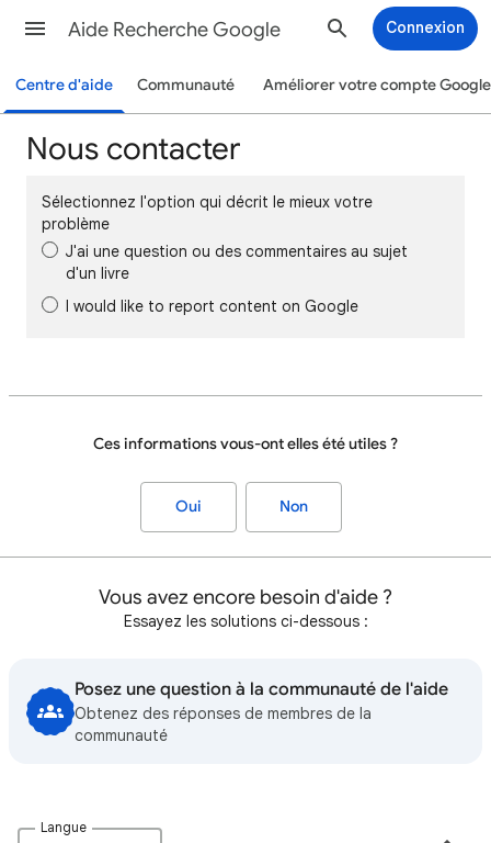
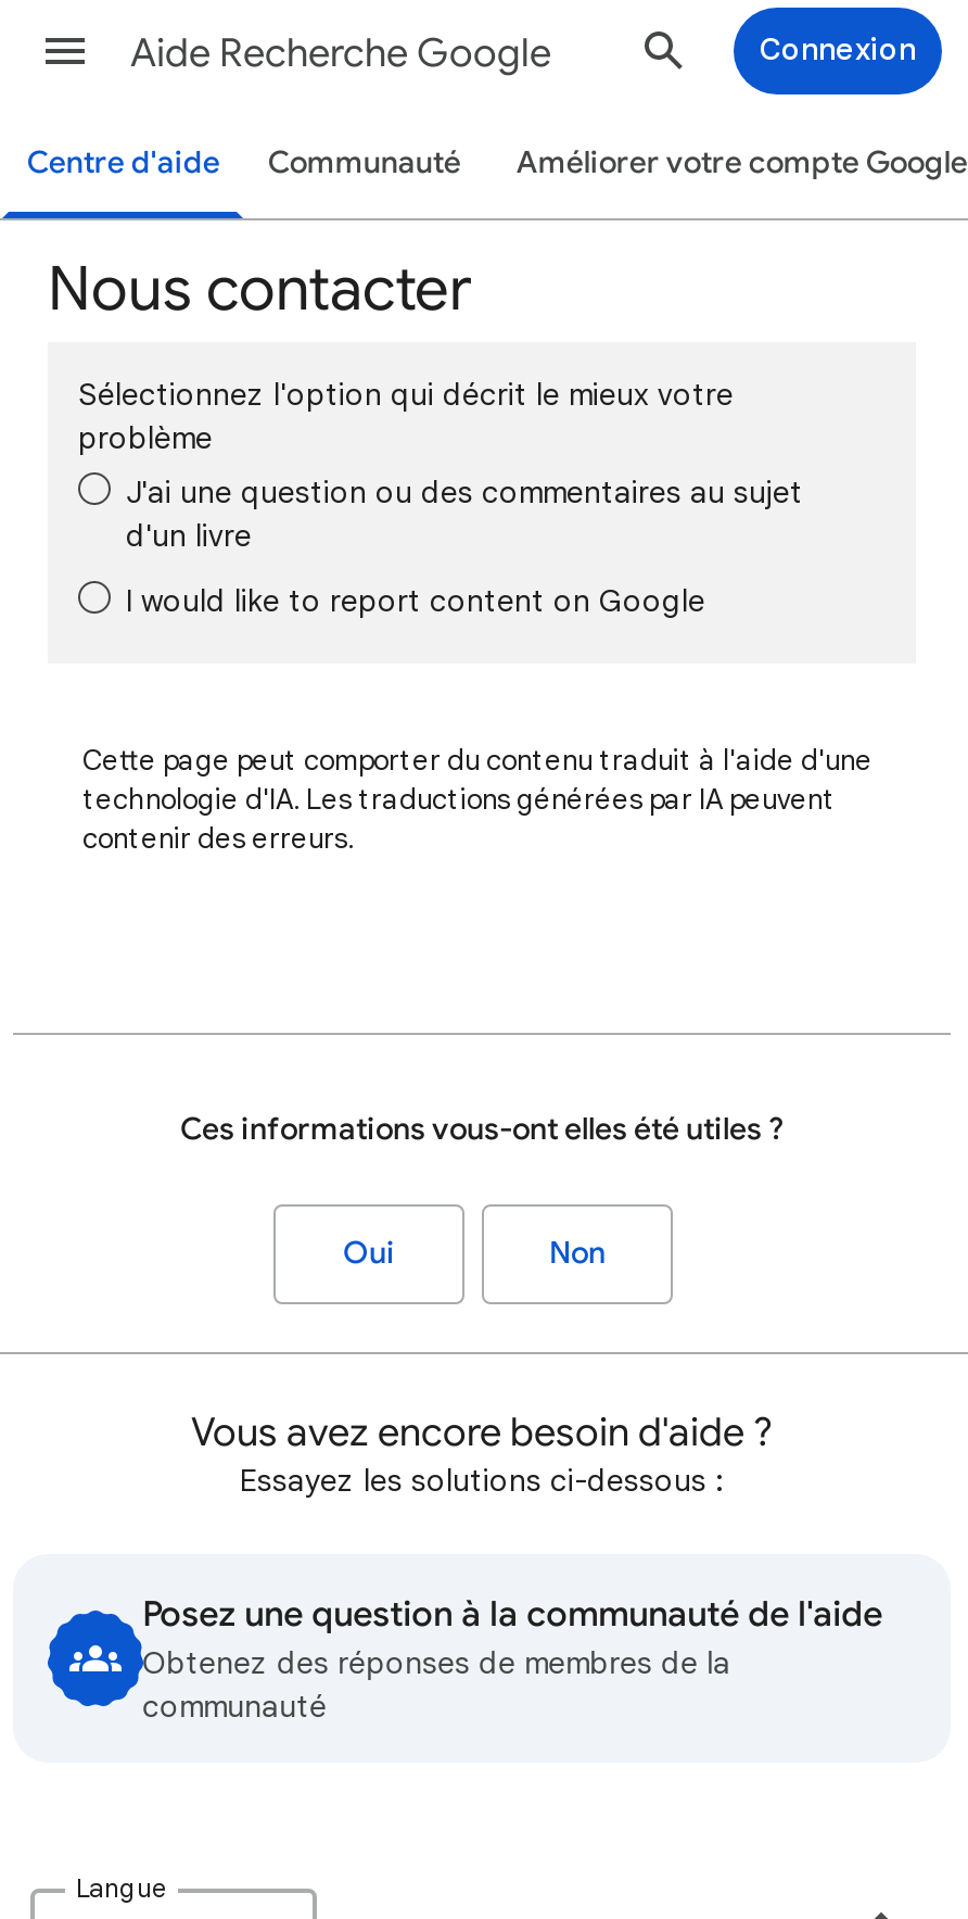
none -> [82,742,873,857] Cette page peut comporter du contenu traduit à l'aide d'une | technologie d'IA. Les traductions générées par IA peuvent | contenir des erreurs.

